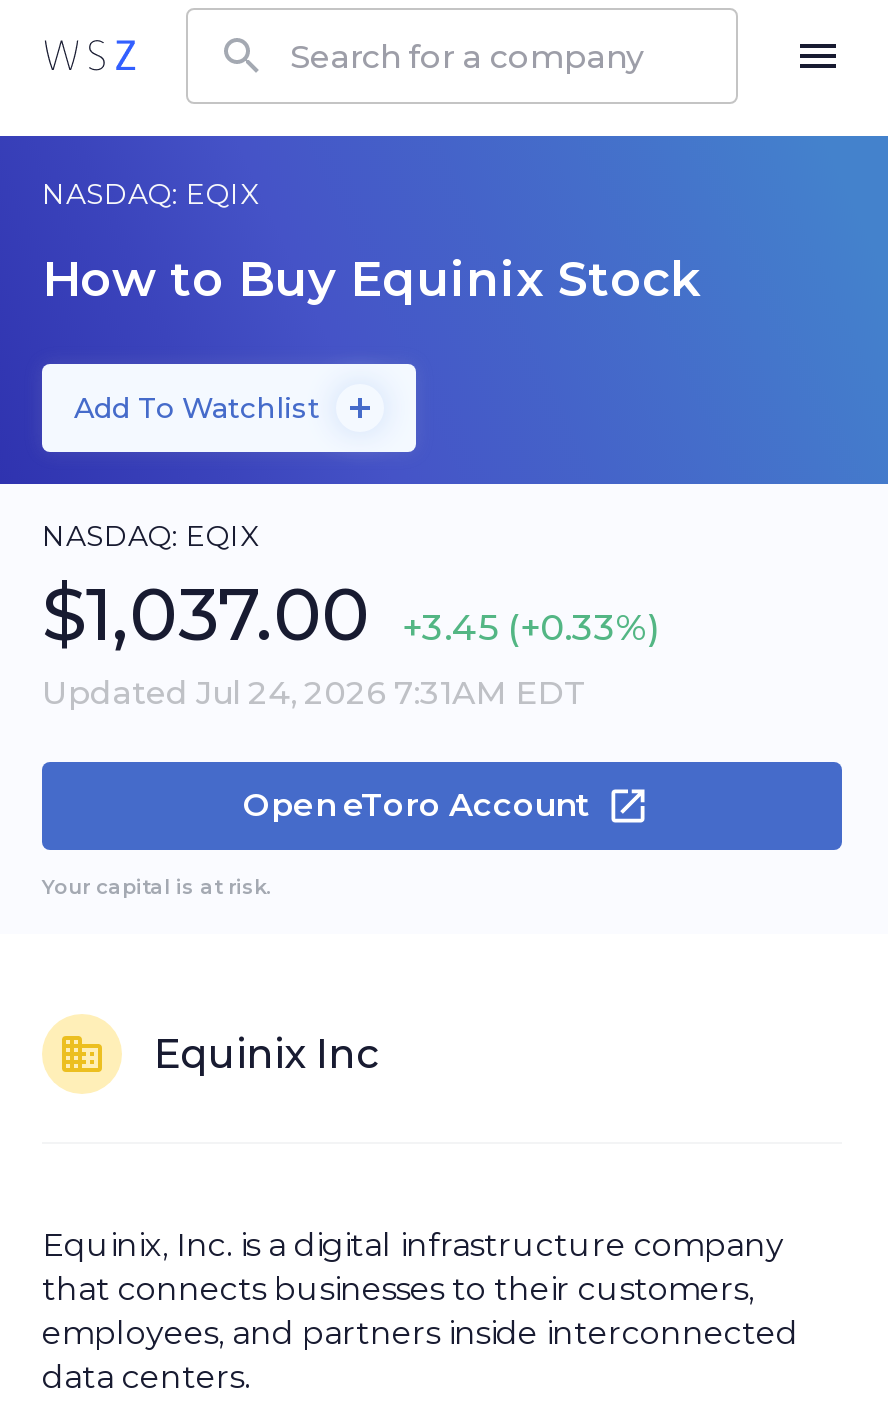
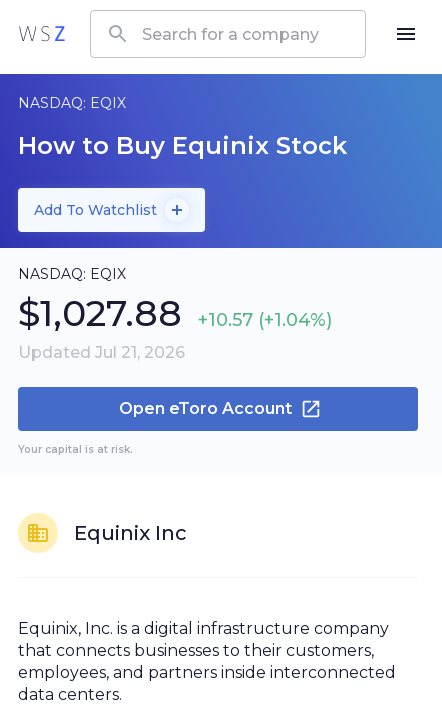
[42,570,660,658] $1,037.00 | +3.45 (+0.33%) -> [18,291,332,335] $1,027.88 | +10.57 (+1.04%)
[42,674,586,712] Updated Jul 24, 2026 7:31AM EDT -> [18,343,185,362] Updated Jul 21, 2026

